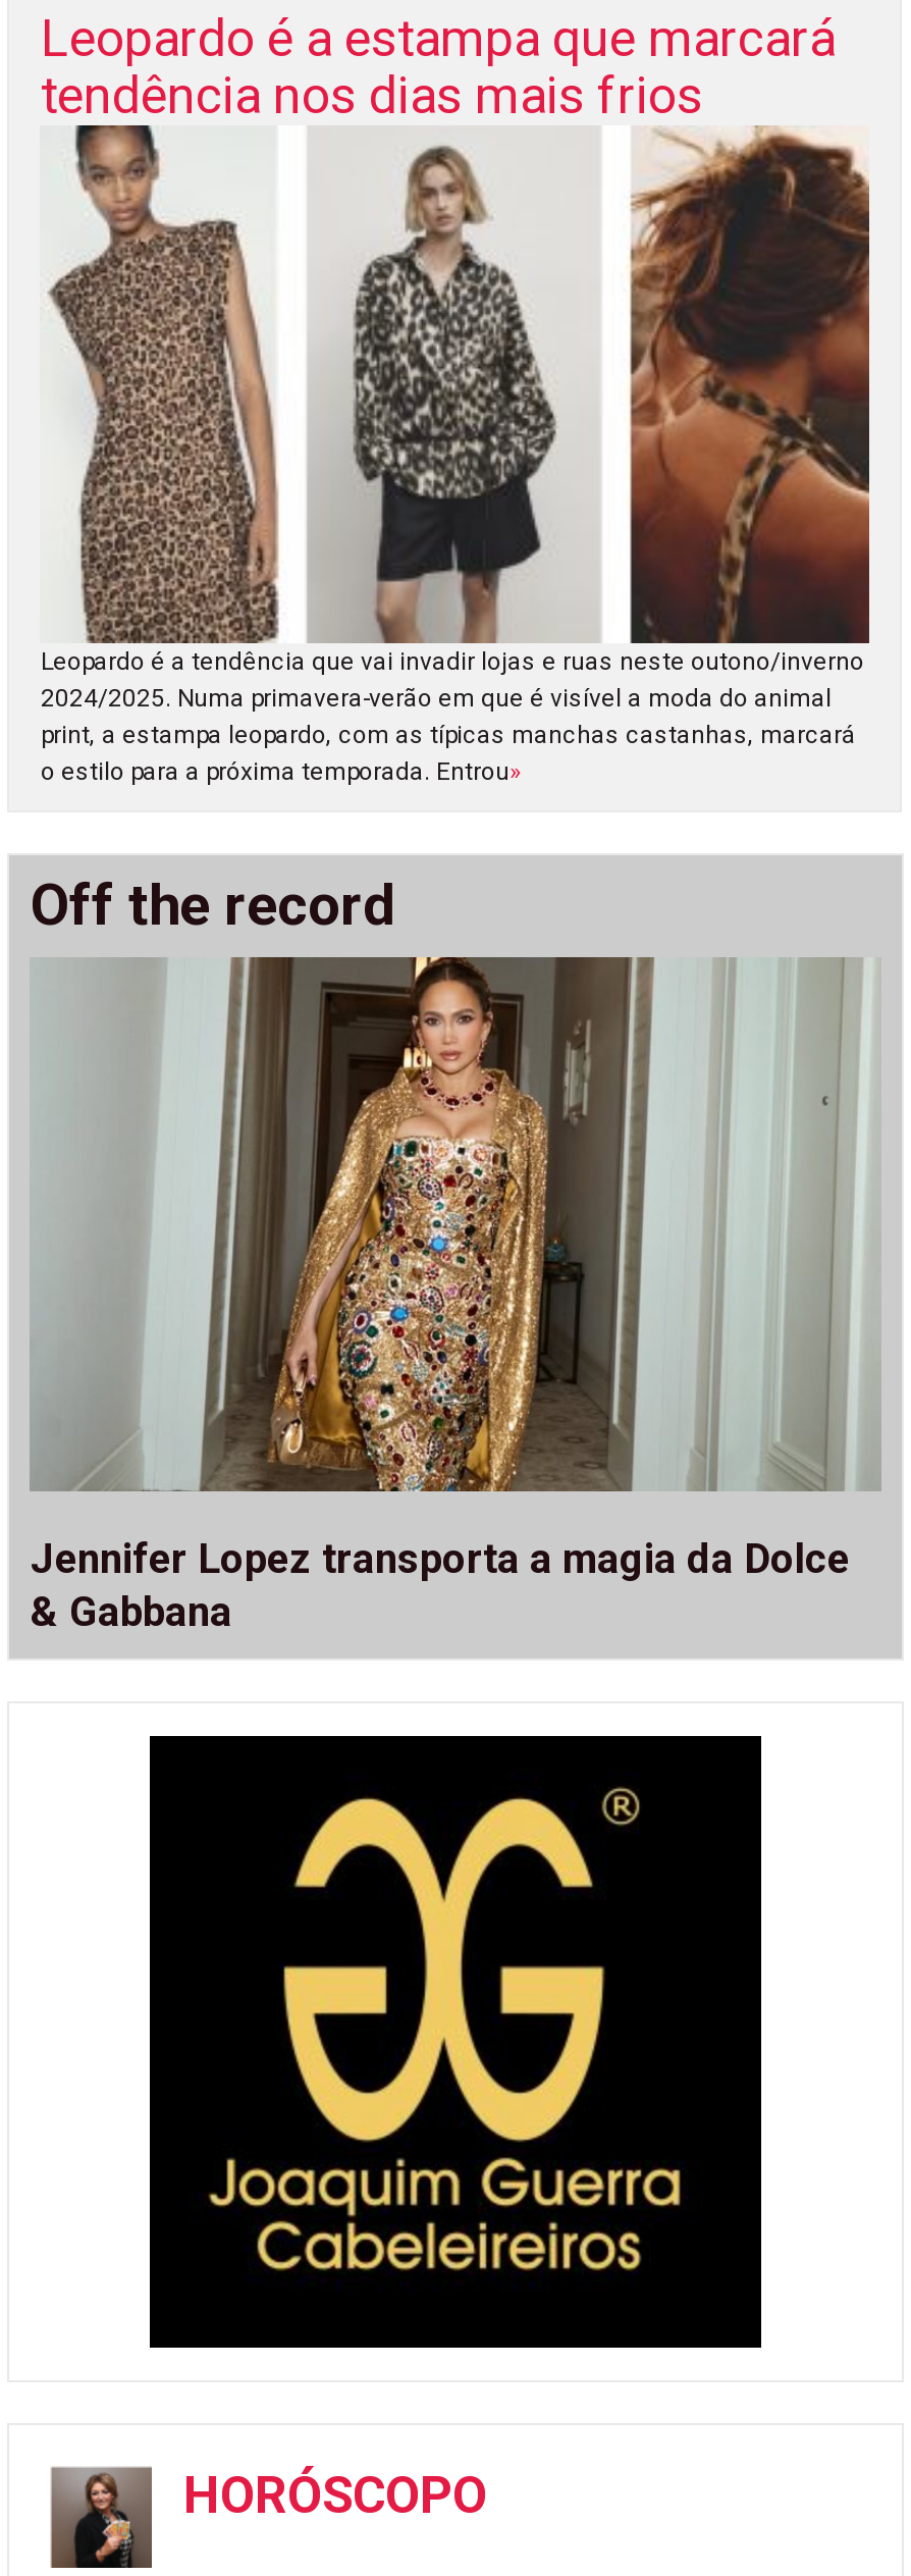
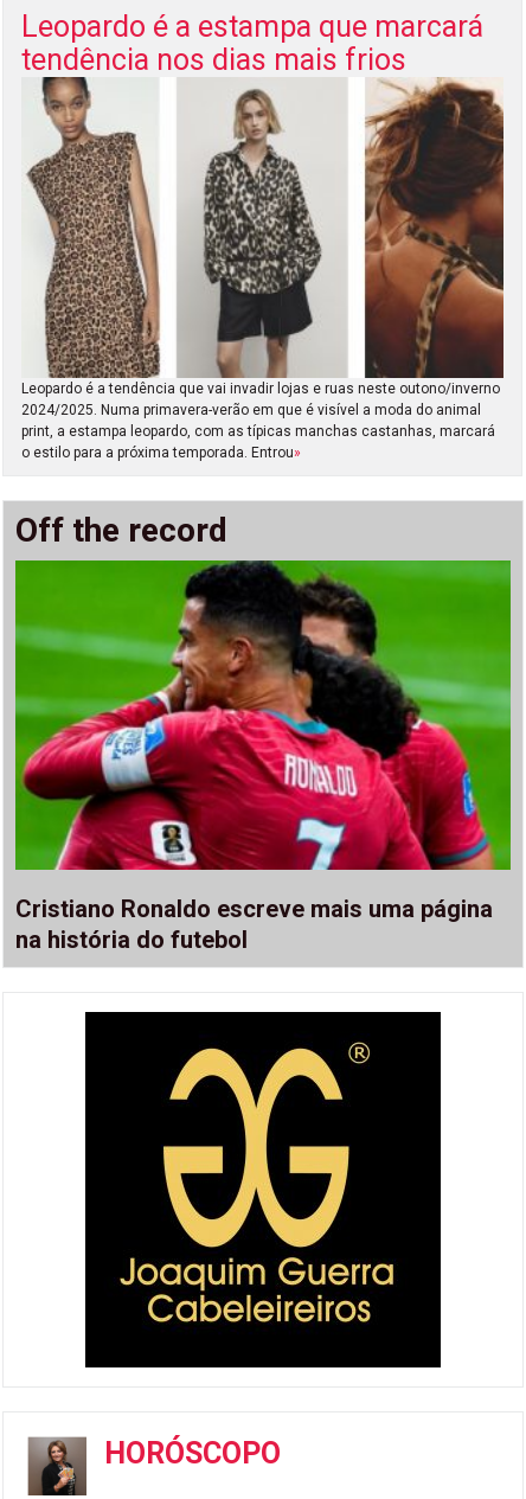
[30,955,881,1636] [image] | Jennifer Lopez transporta a magia da Dolce | & Gabbana -> [14,559,512,954] [image] | Cristiano Ronaldo escreve mais uma página | na história do futebol

